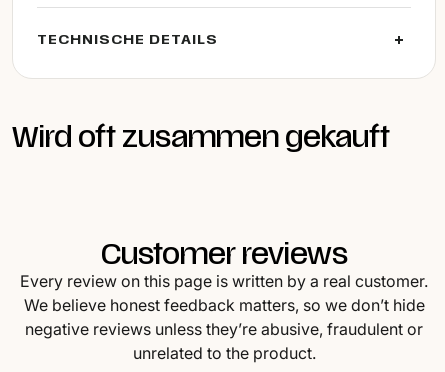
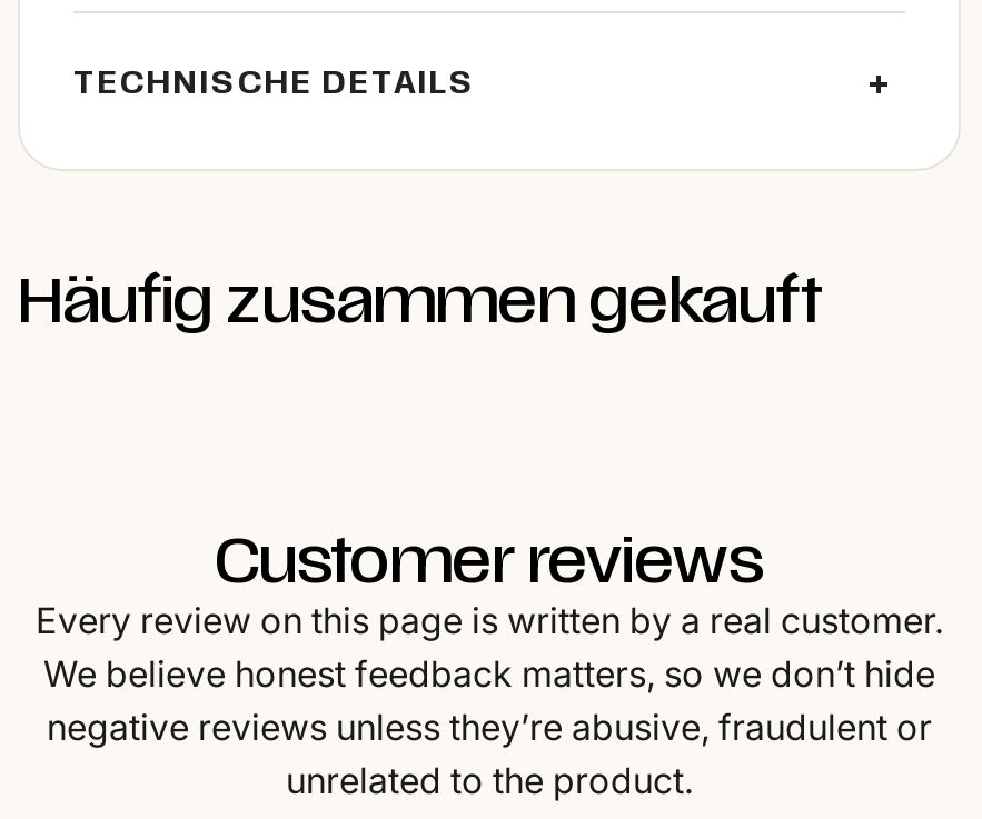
[12,120,390,156] Wird oft zusammen gekauft -> [18,262,823,342] Häufig zusammen gekauft

